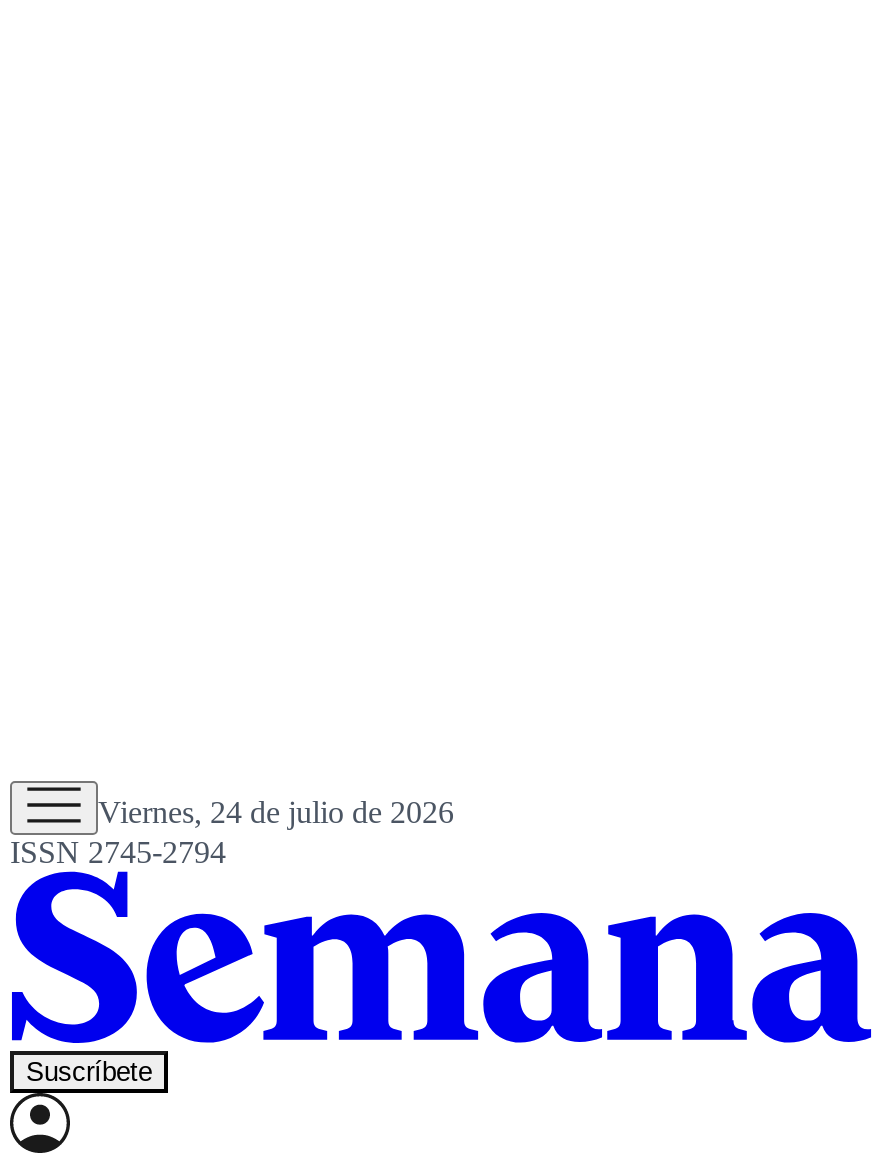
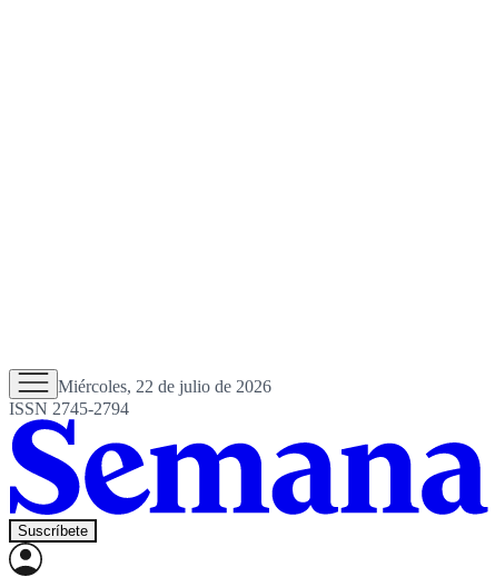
[98,795,454,829] Viernes, 24 de julio de 2026 -> [58,377,271,396] Miércoles, 22 de julio de 2026

